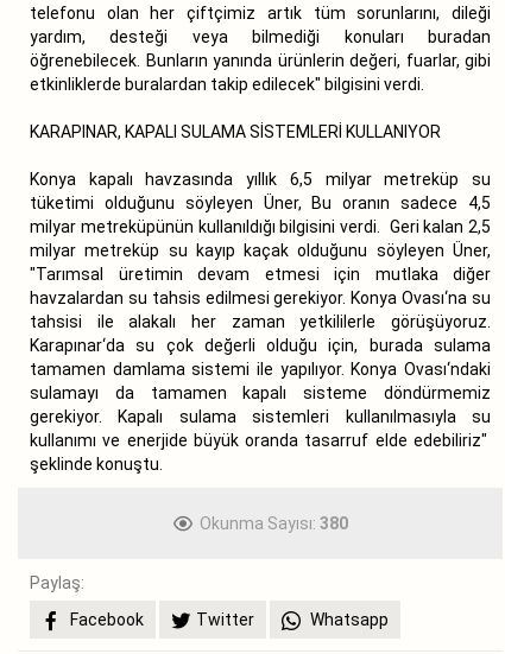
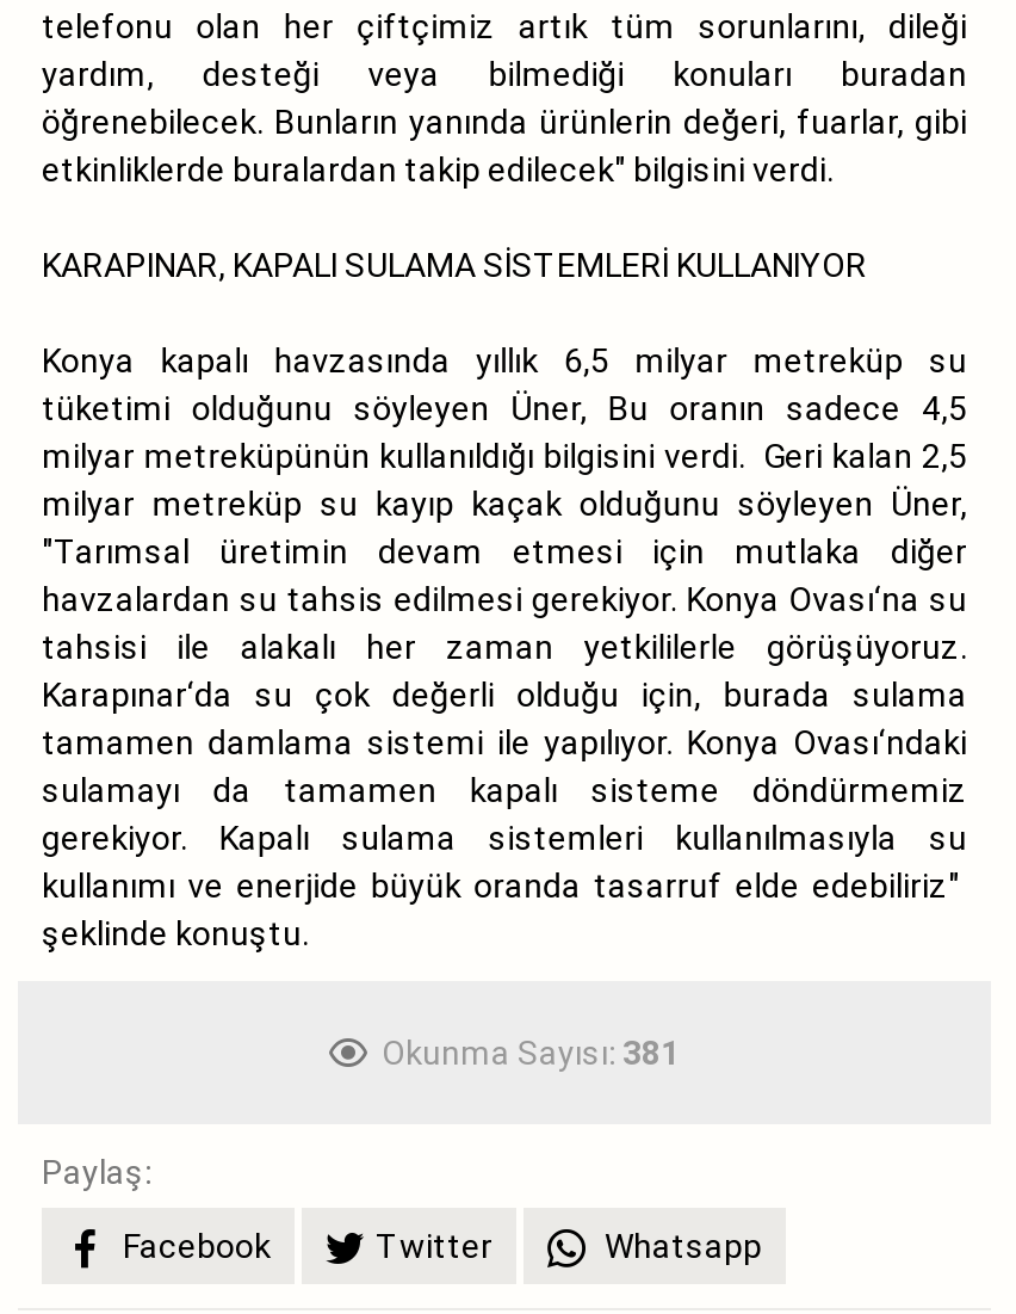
[199,514,348,533] Okunma Sayısı: 380 -> [382,1033,680,1071] Okunma Sayısı: 381

